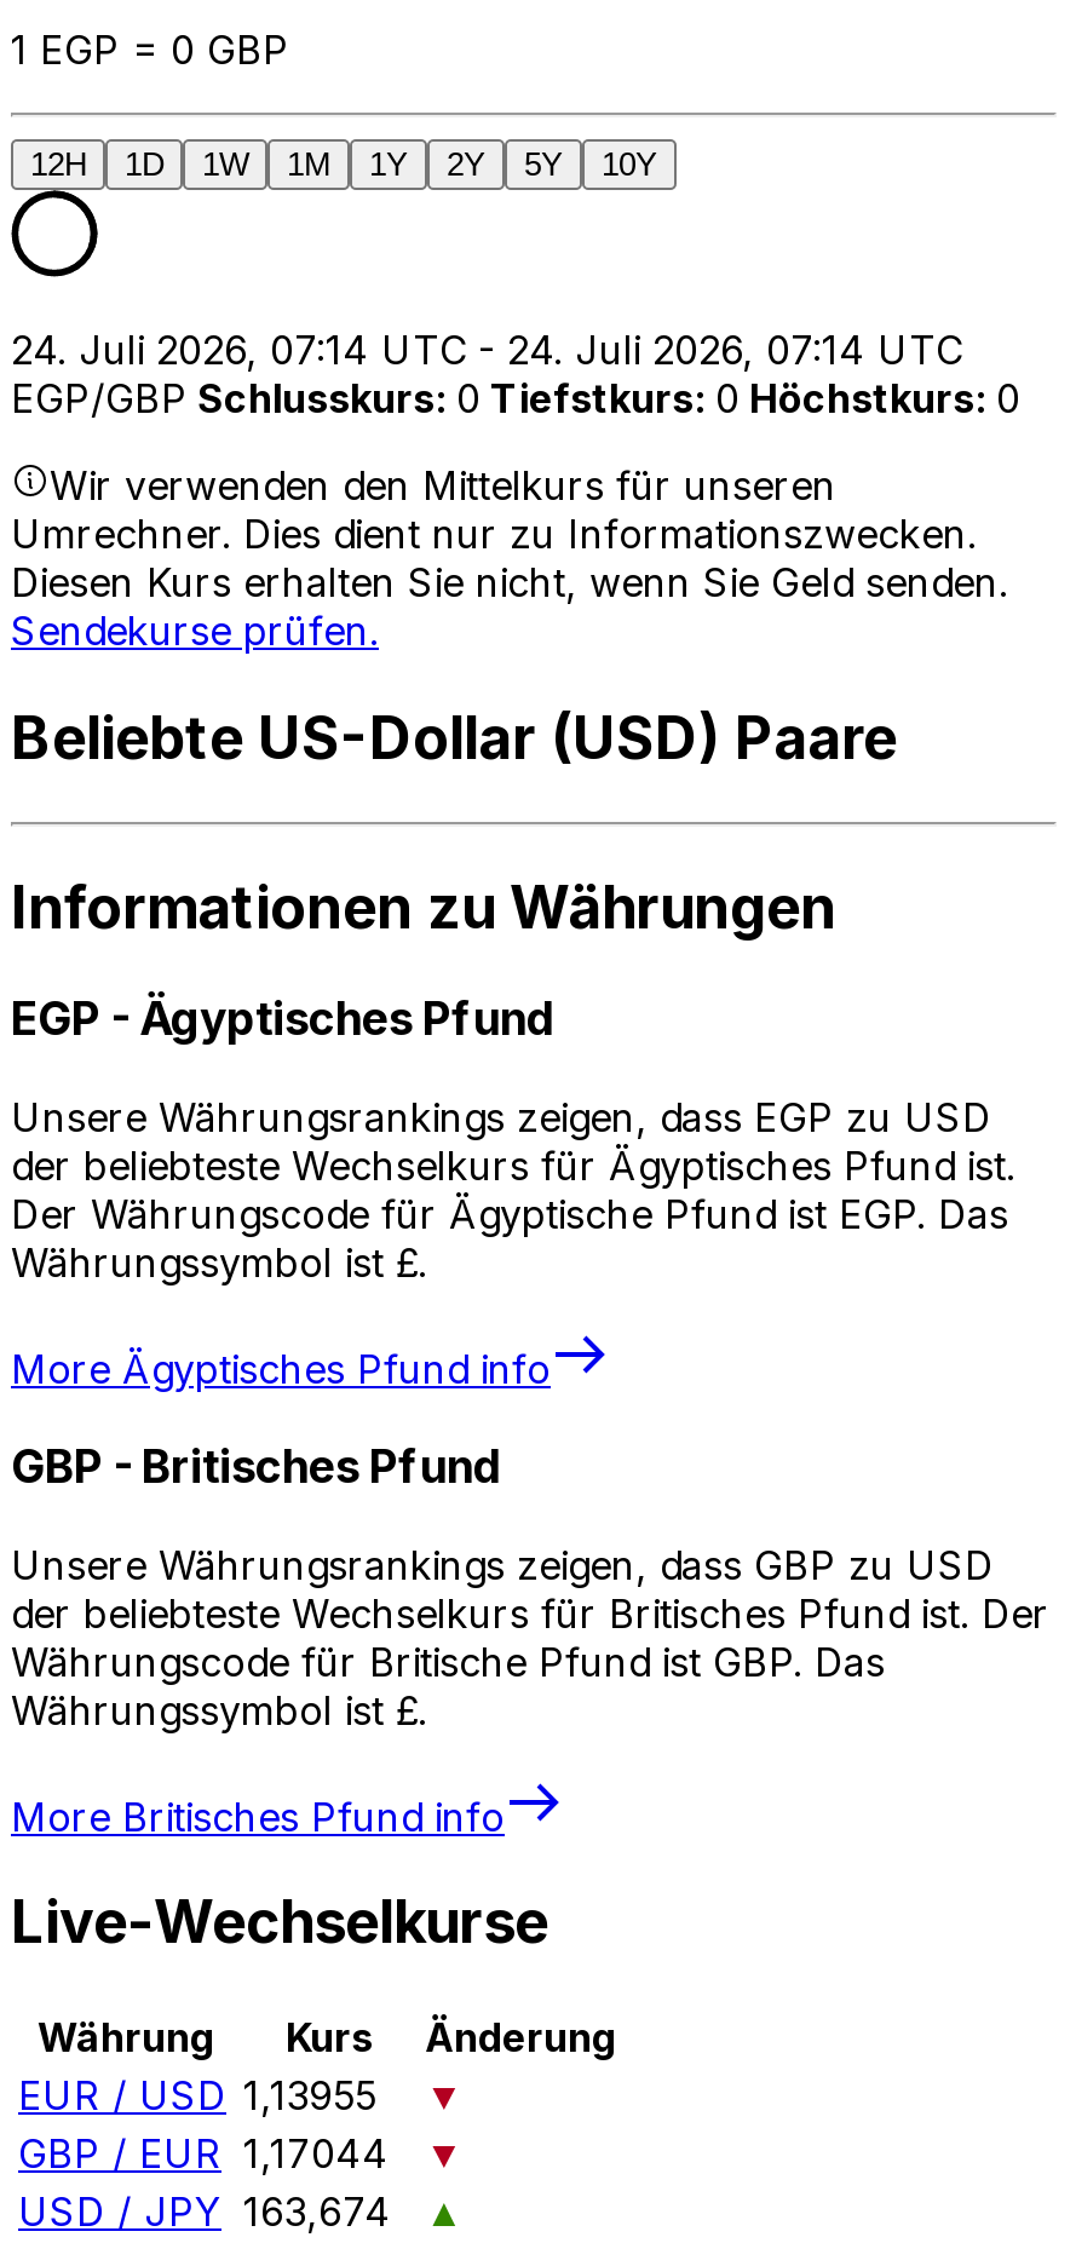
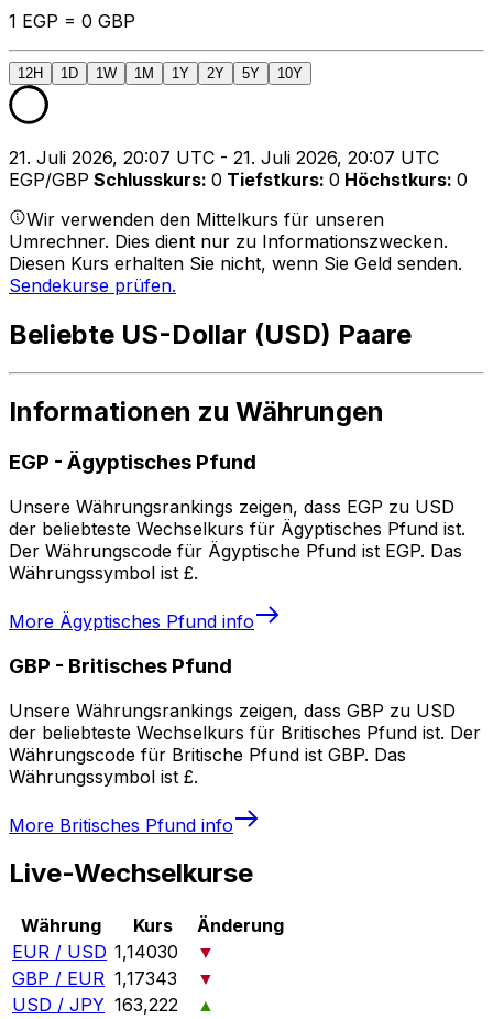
[11,325,962,373] 24. Juli 2026, 07:14 UTC - 24. Juli 2026, 07:14 UTC -> [9,146,439,168] 21. Juli 2026, 20:07 UTC - 21. Juli 2026, 20:07 UTC
[18,2072,376,2120] EUR / USD 1,13955 -> [12,941,178,963] EUR / USD 1,14030
[18,2130,389,2178] GBP / EUR 1,17044 -> [12,968,177,990] GBP / EUR 1,17343
[18,2188,391,2236] USD / JPY 163,674 -> [12,994,178,1016] USD / JPY 163,222

